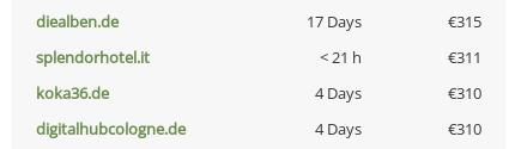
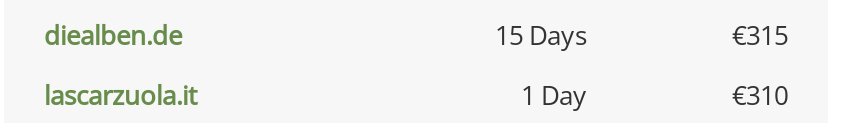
[306,11,361,32] 17 Days -> [495,17,587,53] 15 Days
[36,46,481,139] splendorhotel.it | < 21 h | €311 | koka36.de | 4 Days | €310 | digitalhubcologne.de | 4 Days -> [44,77,587,113] lascarzuola.it | 1 Day

